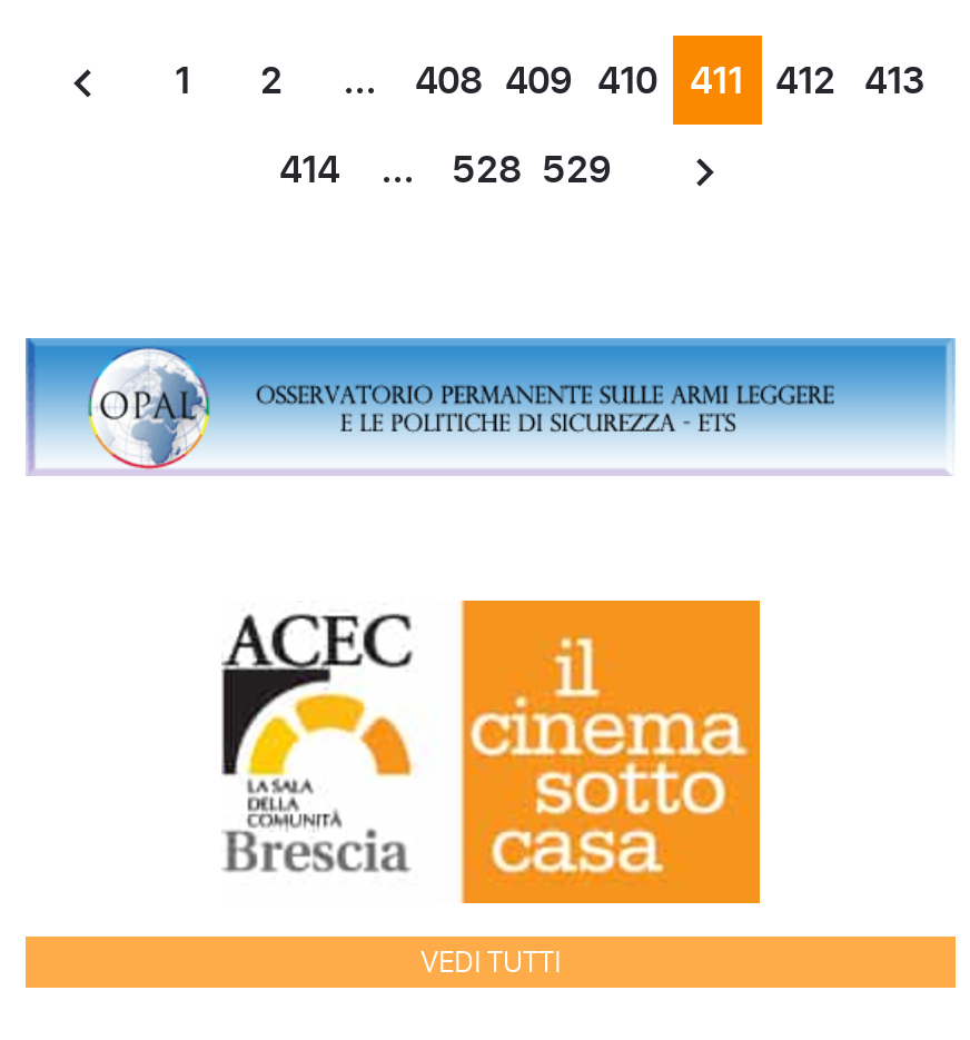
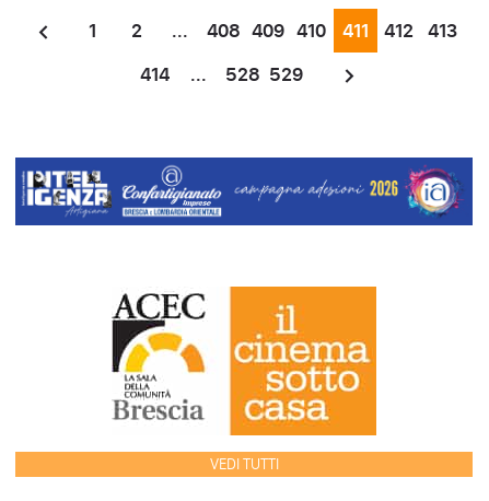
[23,336,956,476] [image] -> [14,156,474,226] [image]

